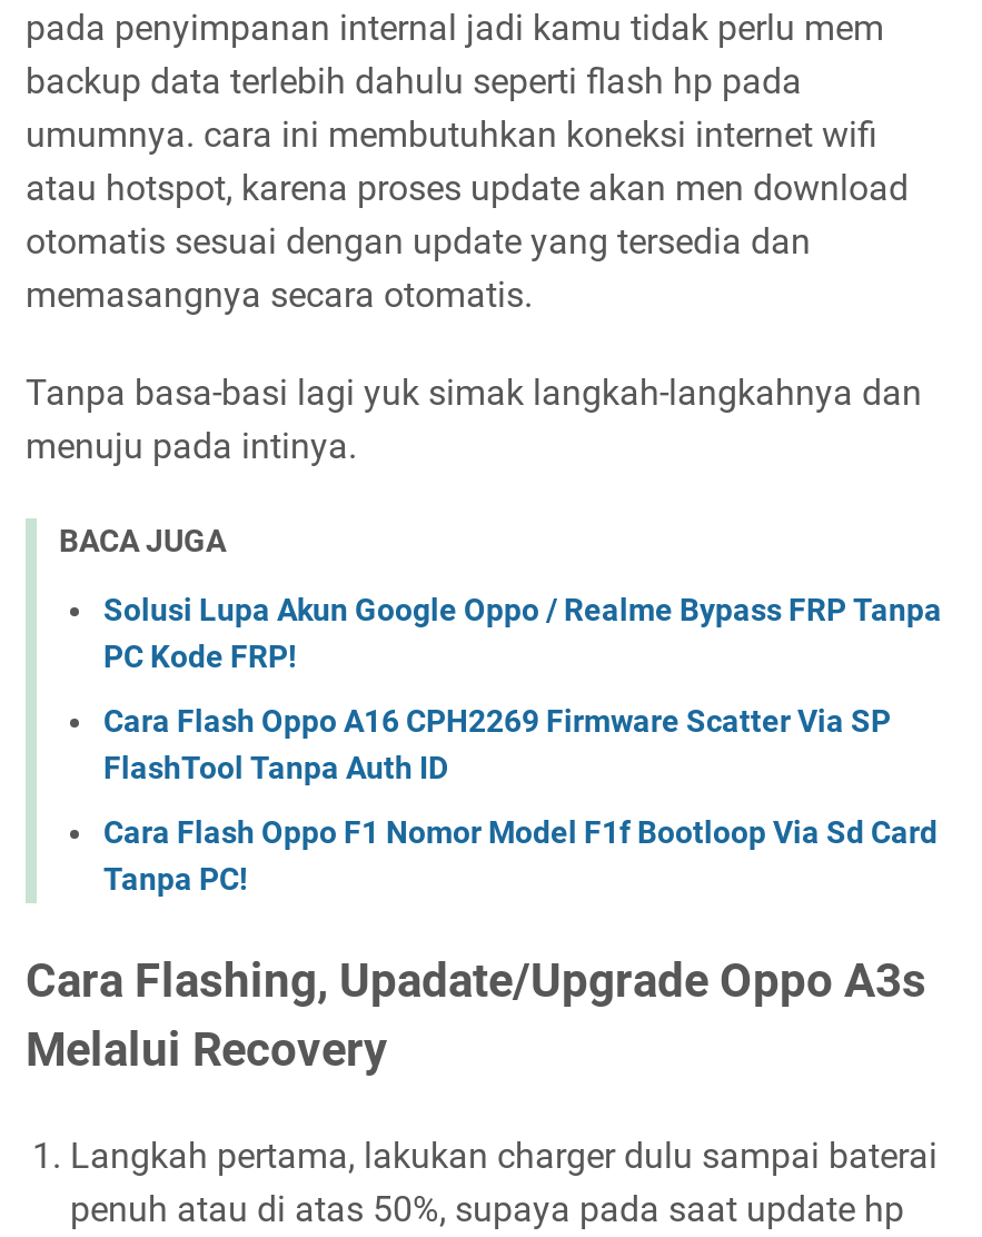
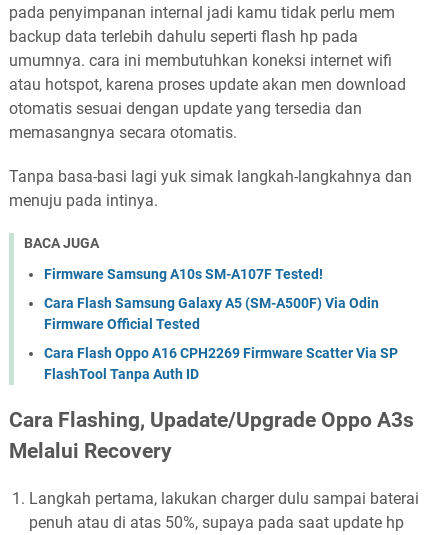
[103,591,942,673] Solusi Lupa Akun Google Oppo / Realme Bypass FRP Tanpa | PC Kode FRP! -> [44,266,379,332] Firmware Samsung A10s SM-A107F Tested! | Cara Flash Samsung Galaxy A5 (SM-A500F) Via Odin | Firmware Official Tested
moved [103,702,891,784] -> [44,345,398,382]: Cara Flash Oppo A16 CPH2269 Firmware Scatter Via SP | FlashTool Tanpa Auth ID
[103,813,938,896] Cara Flash Oppo F1 Nomor Model F1f Bootloop Via Sd Card | Tanpa PC! -> none

